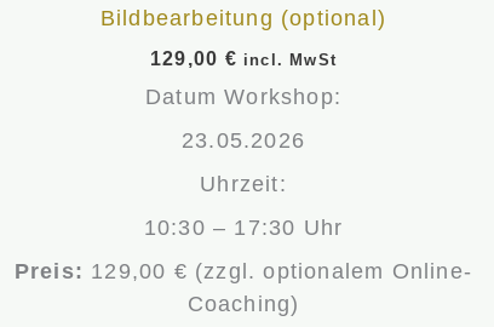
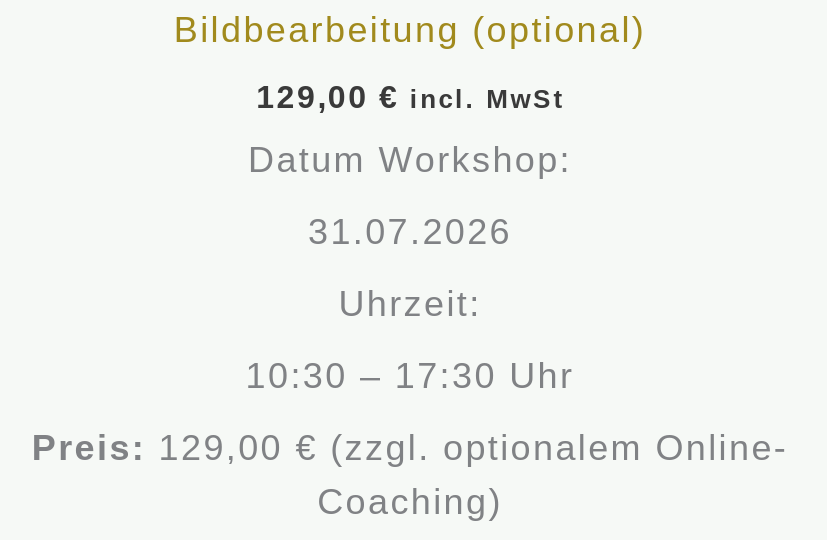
[182,128,305,152] 23.05.2026 -> [308,212,512,252] 31.07.2026

